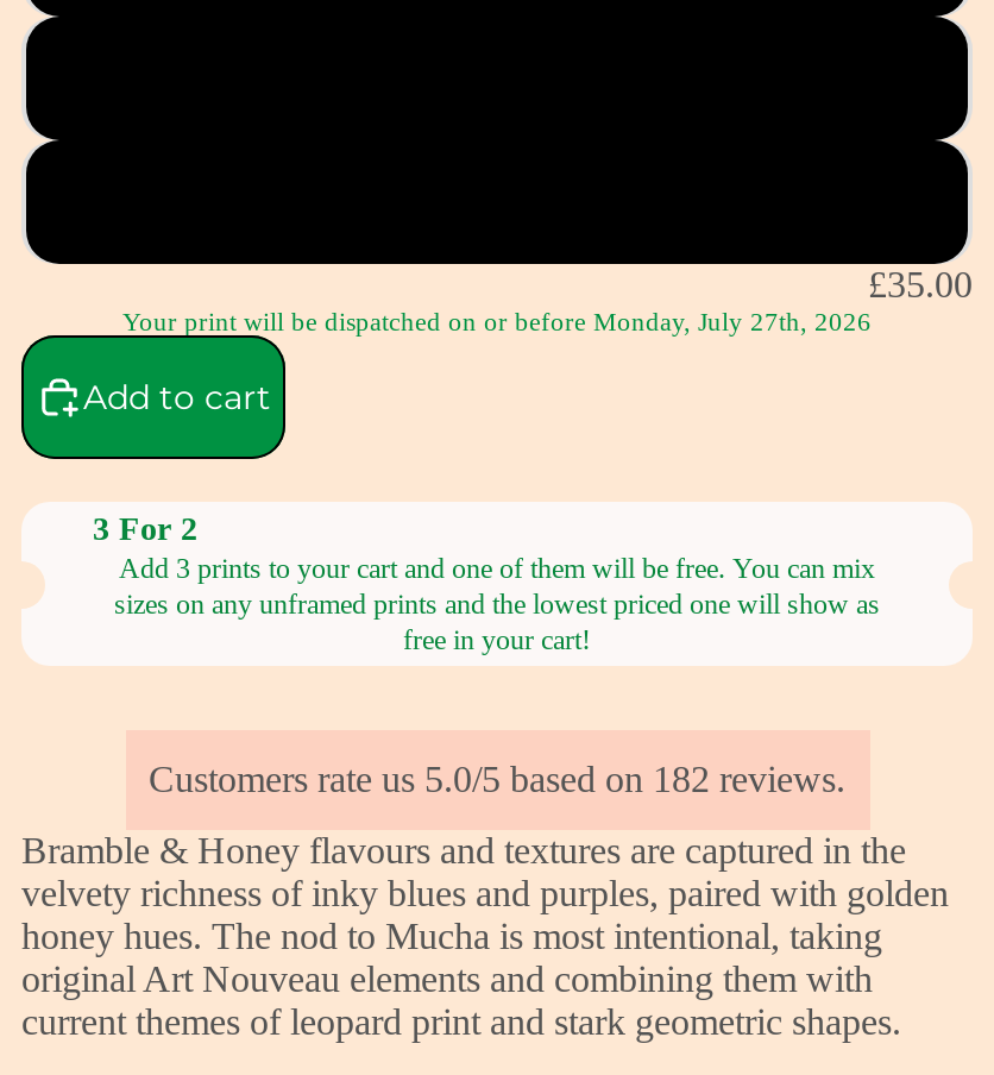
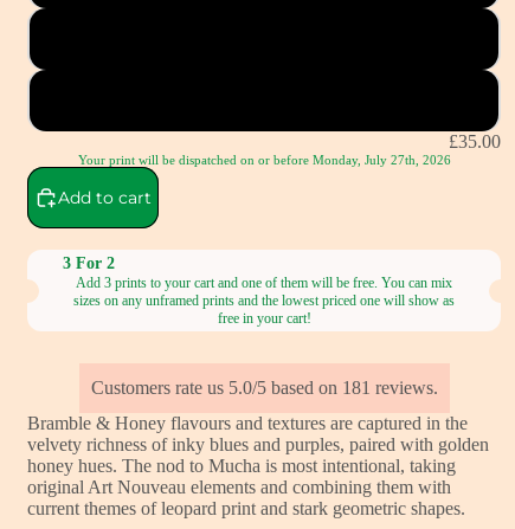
[149,759,845,799] Customers rate us 5.0/5 based on 182 reviews. -> [91,378,437,398] Customers rate us 5.0/5 based on 181 reviews.

